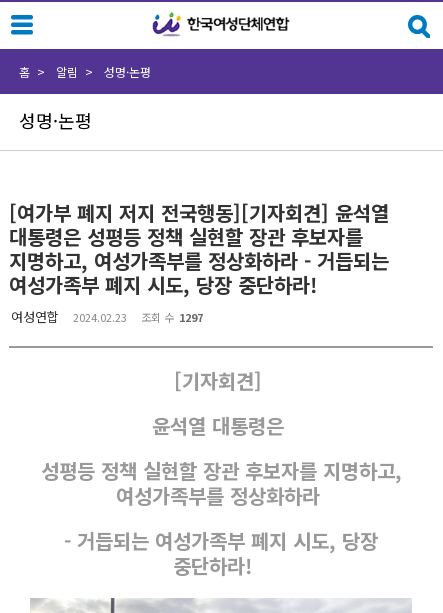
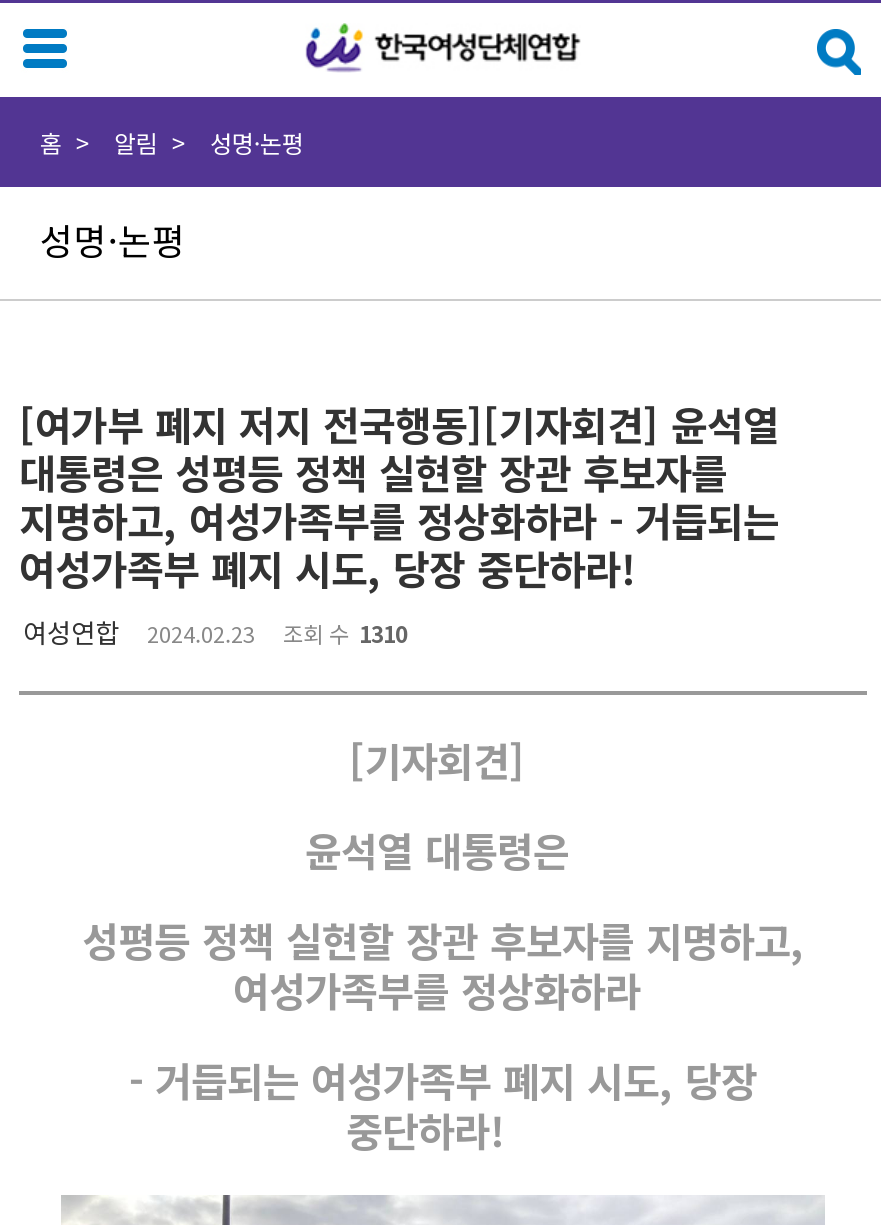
[11,307,203,326] 여성연합 2024.02.23 조회 수 1297 -> [23,613,407,651] 여성연합 2024.02.23 조회 수 1310

